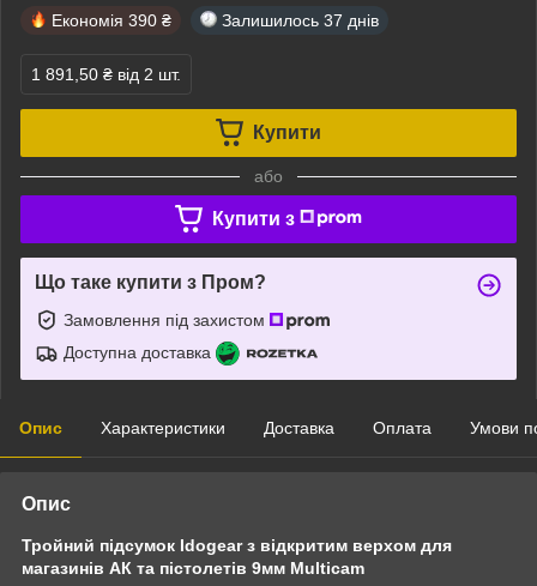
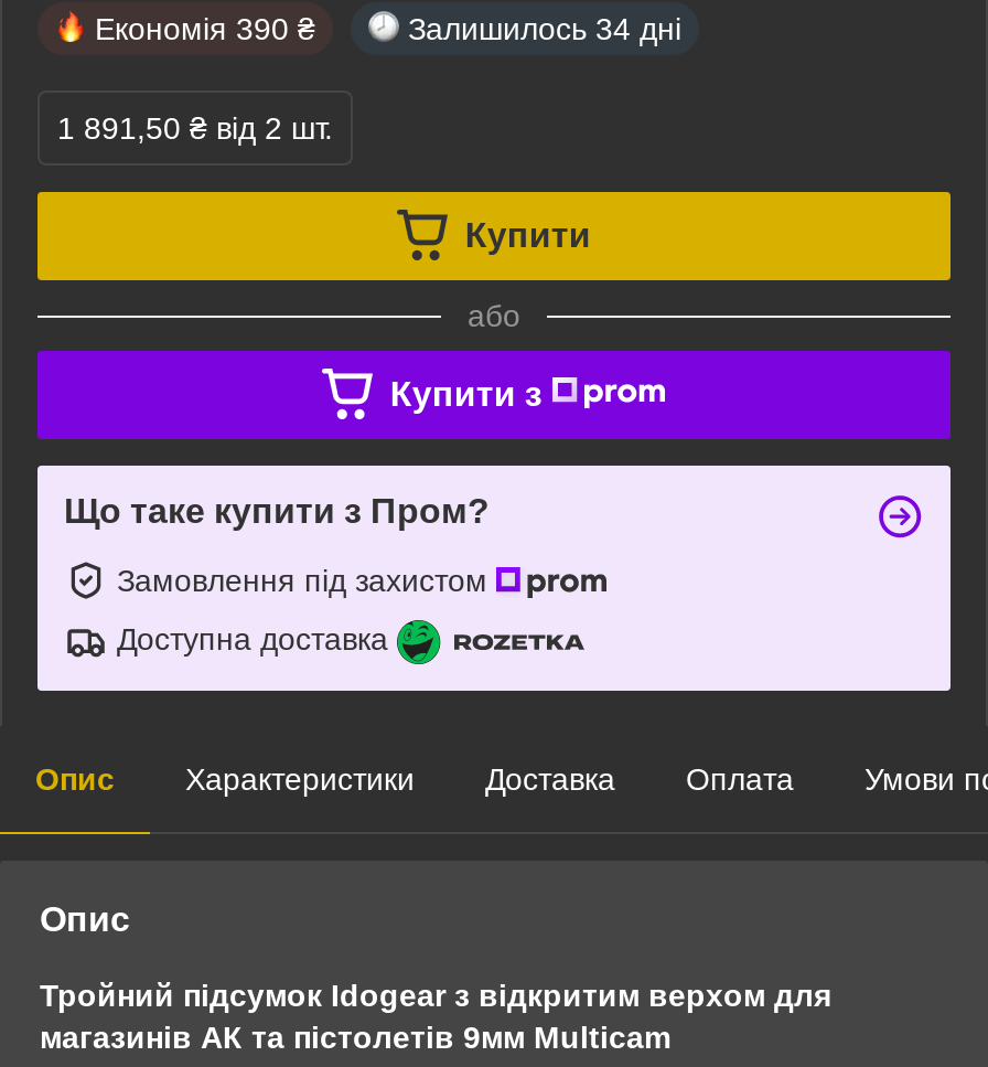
[222,11,379,30] Залишилось 37 днів -> [408,11,681,46] Залишилось 34 дні

